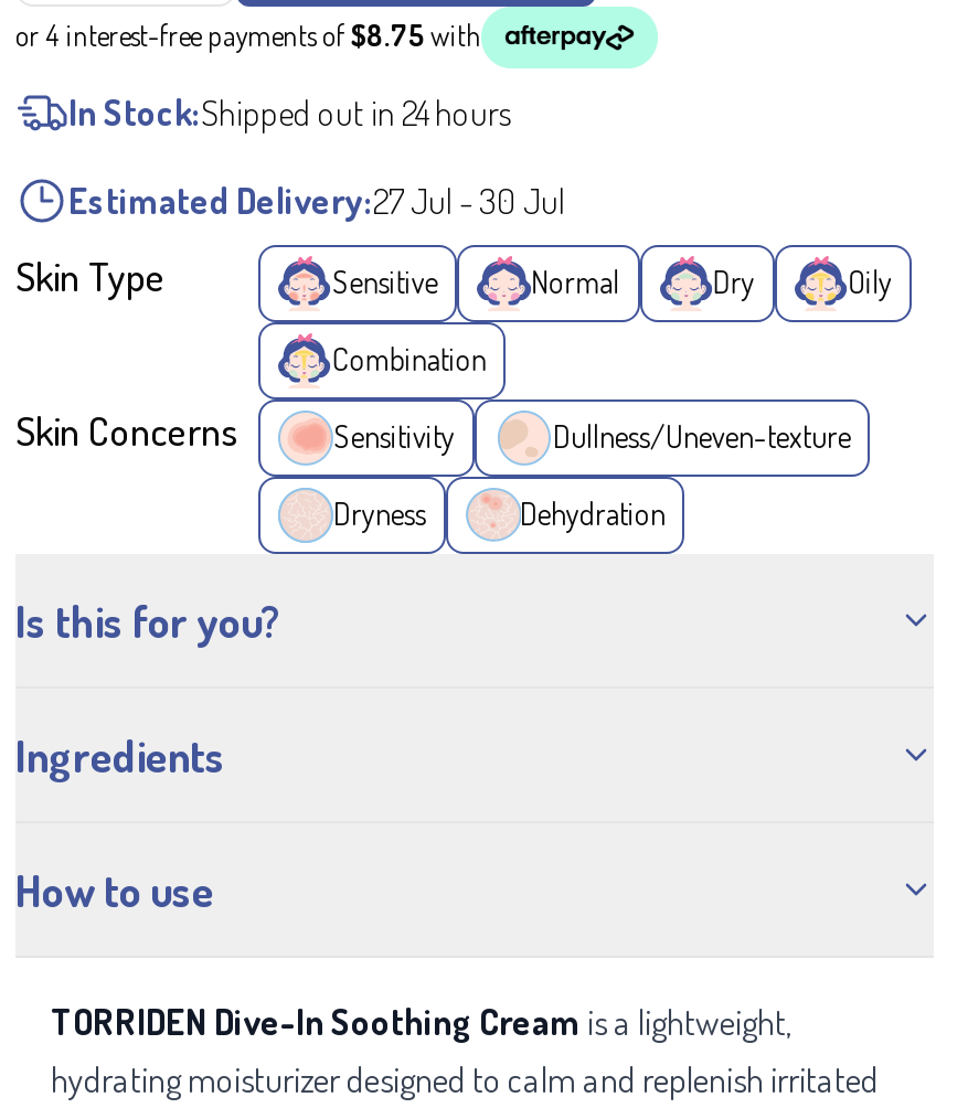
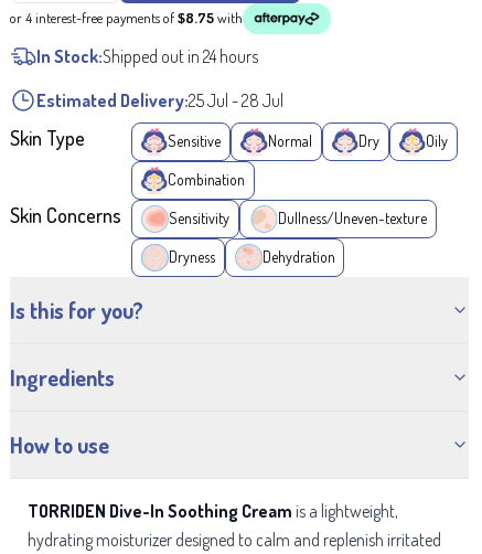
[68,178,565,222] Estimated Delivery:27 Jul - 30 Jul -> [36,89,283,111] Estimated Delivery:25 Jul - 28 Jul

